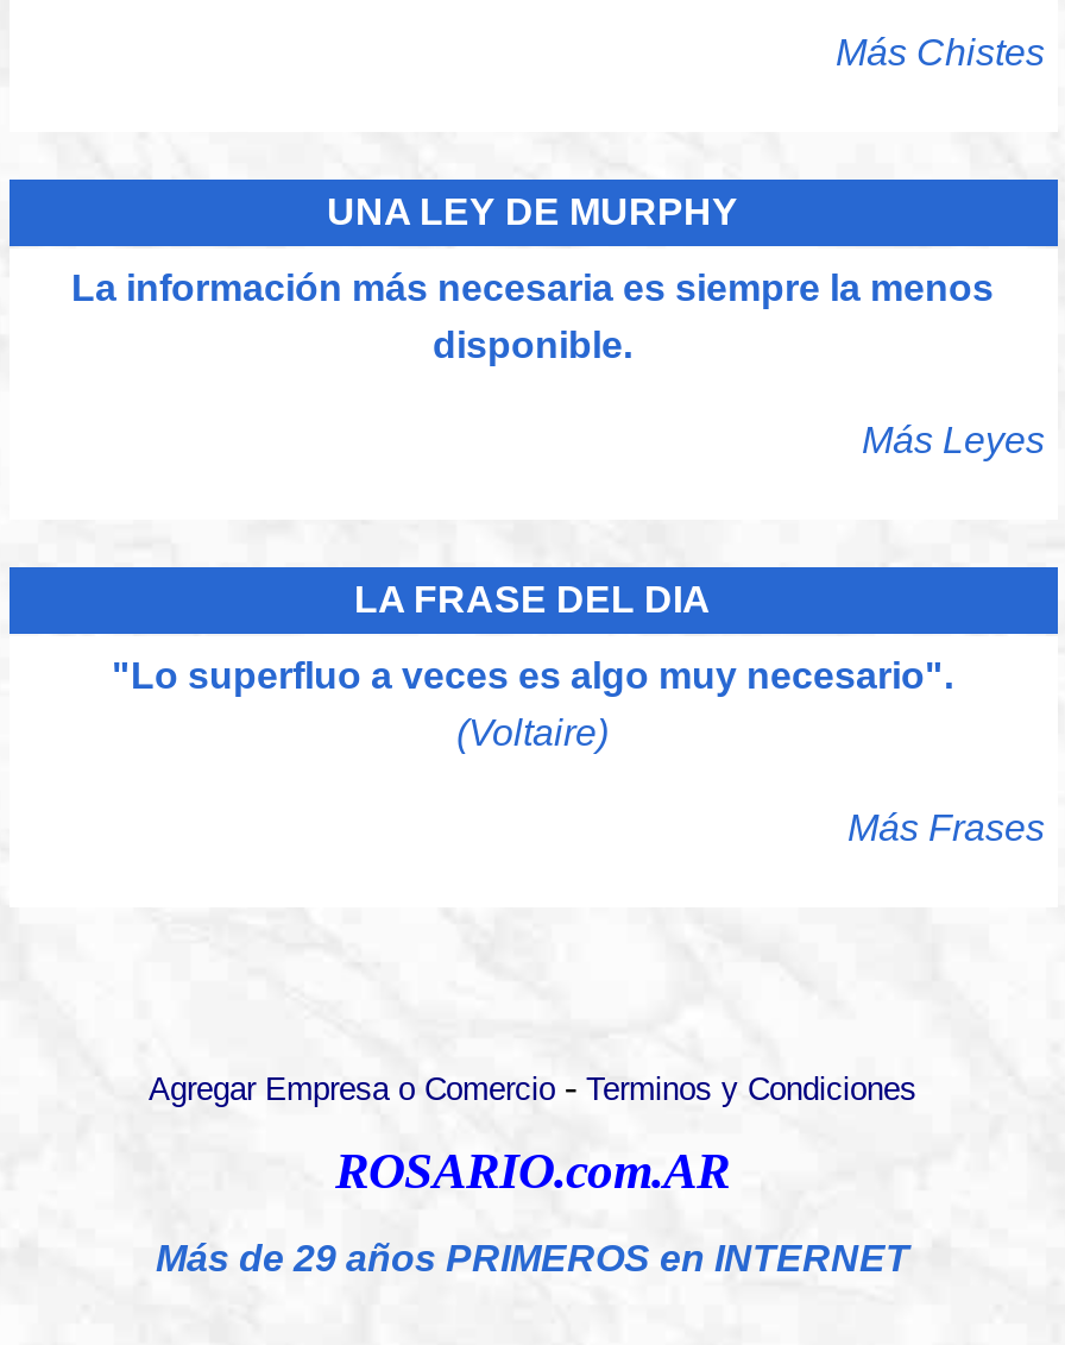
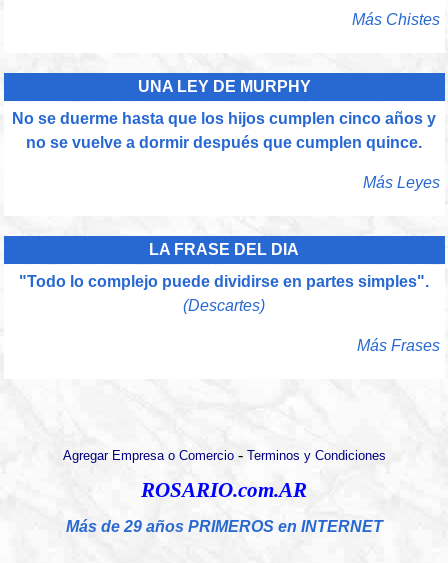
[71,267,994,364] La información más necesaria es siempre la menos | disponible. -> [12,110,436,151] No se duerme hasta que los hijos cumplen cinco años y | no se vuelve a dormir después que cumplen quince.
[112,655,953,752] "Lo superfluo a veces es algo muy necesario". | (Voltaire) -> [19,273,429,314] "Todo lo complejo puede dividirse en partes simples". | (Descartes)

